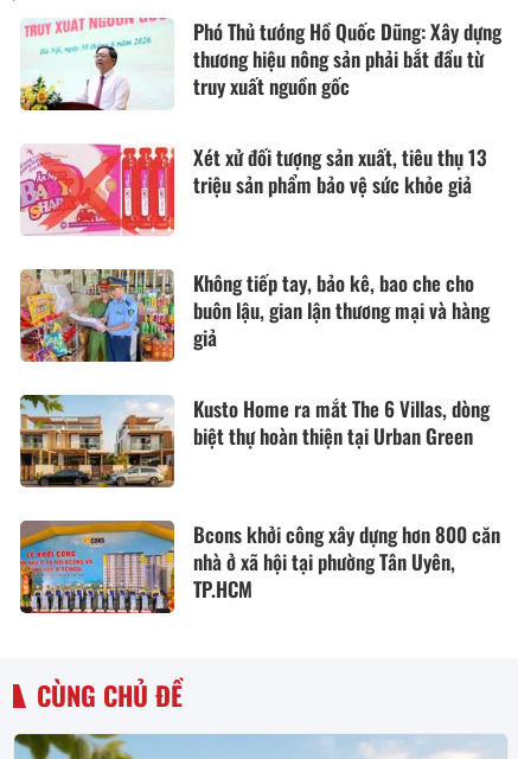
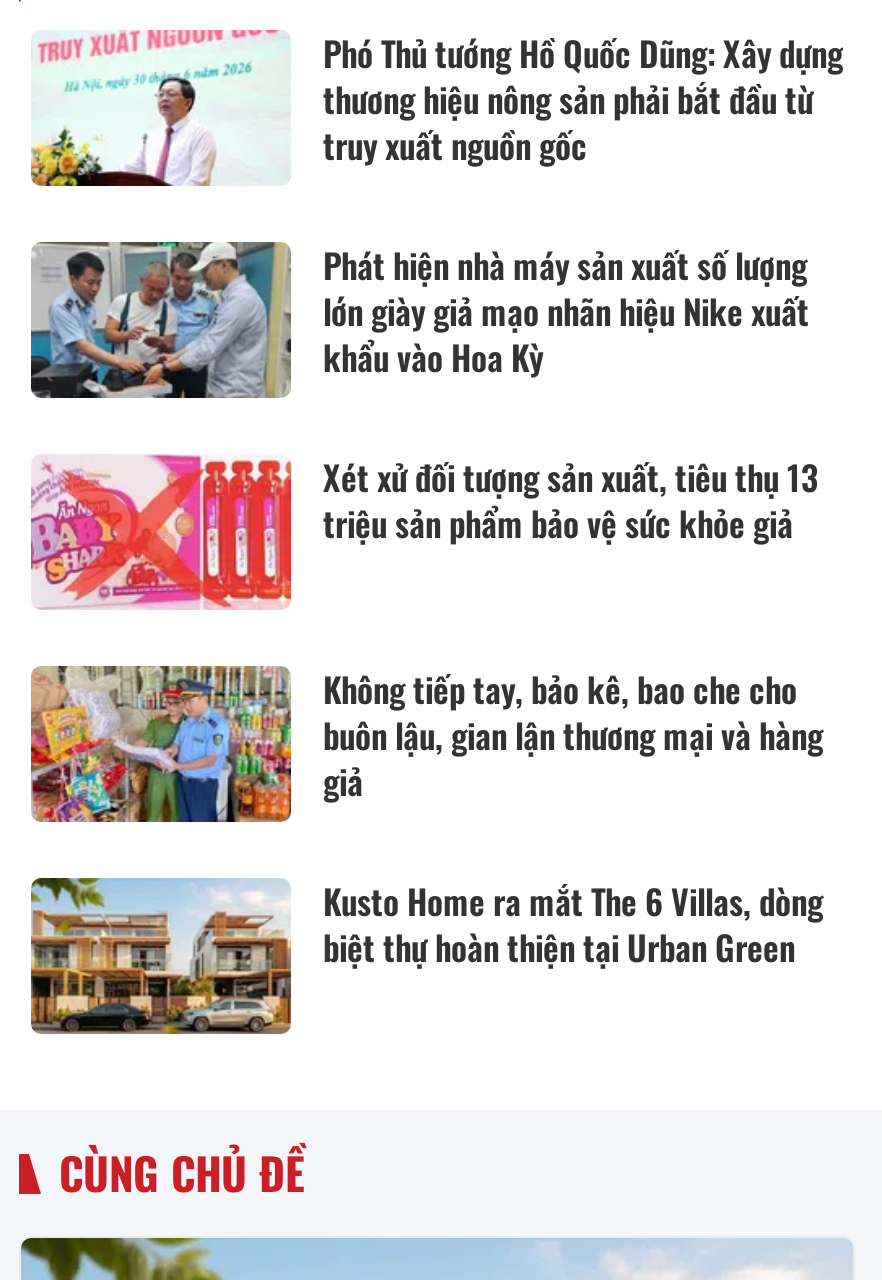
none -> [29,240,809,400] [image] | Phát hiện nhà máy sản xuất số lượng | lớn giày giả mạo nhãn hiệu Nike xuất | khẩu vào Hoa Kỳ
moved [18,143,490,451] -> [27,452,823,972]: [image] | Xét xử đối tượng sản xuất, tiêu thụ 13 | triệu sản phẩm bảo vệ sức khỏe giả | Không tiếp tay, bảo kê, bao che cho | buôn lậu, gian lận thương mại và hàng | giả | Kusto Home ra mắt The 6 Villas, dòng | biệt thự hoàn thiện tại Urban Green
[19,519,500,614] [image] | Bcons khởi công xây dựng hơn 800 căn | nhà ở xã hội tại phường Tân Uyên, | TP.HCM -> none

